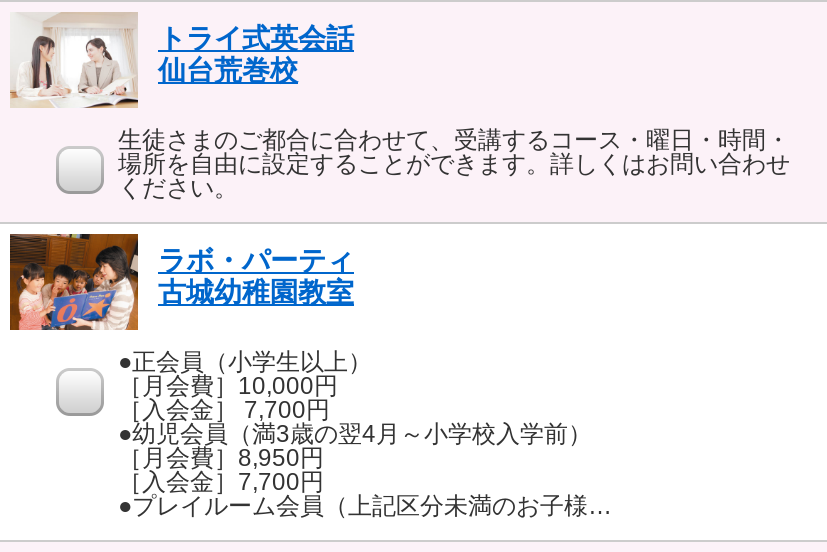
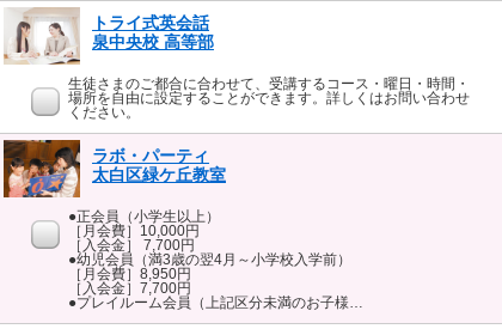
[158,54,298,86] 仙台荒巻校 -> [92,33,214,52] 泉中央校 高等部
[158,276,354,308] 古城幼稚園教室 -> [92,165,226,184] 太白区緑ケ丘教室

